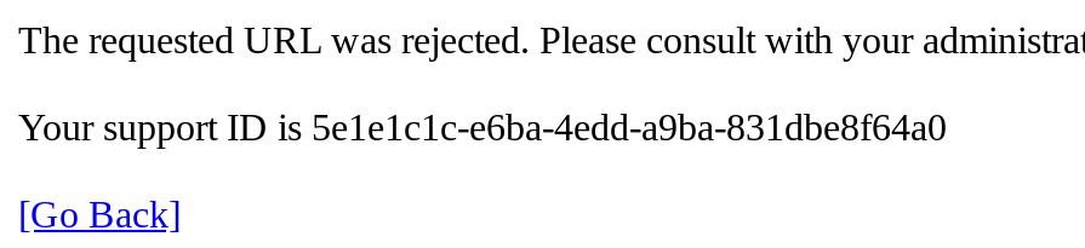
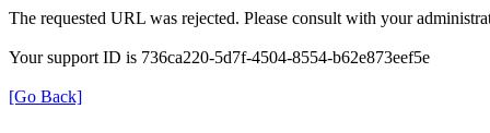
[18,106,947,148] Your support ID is 5e1e1c1c-e6ba-4edd-a9ba-831dbe8f64a0 -> [9,48,430,66] Your support ID is 736ca220-5d7f-4504-8554-b62e873eef5e

